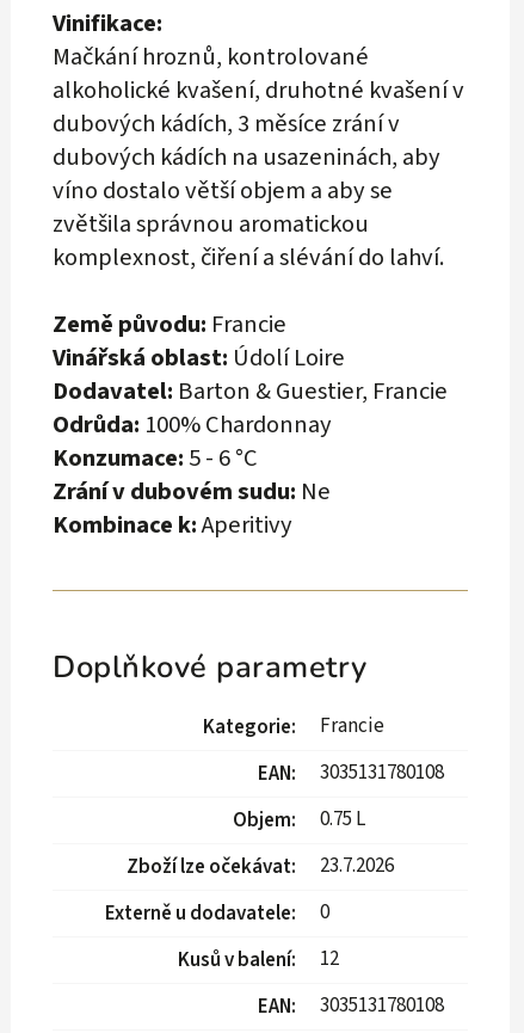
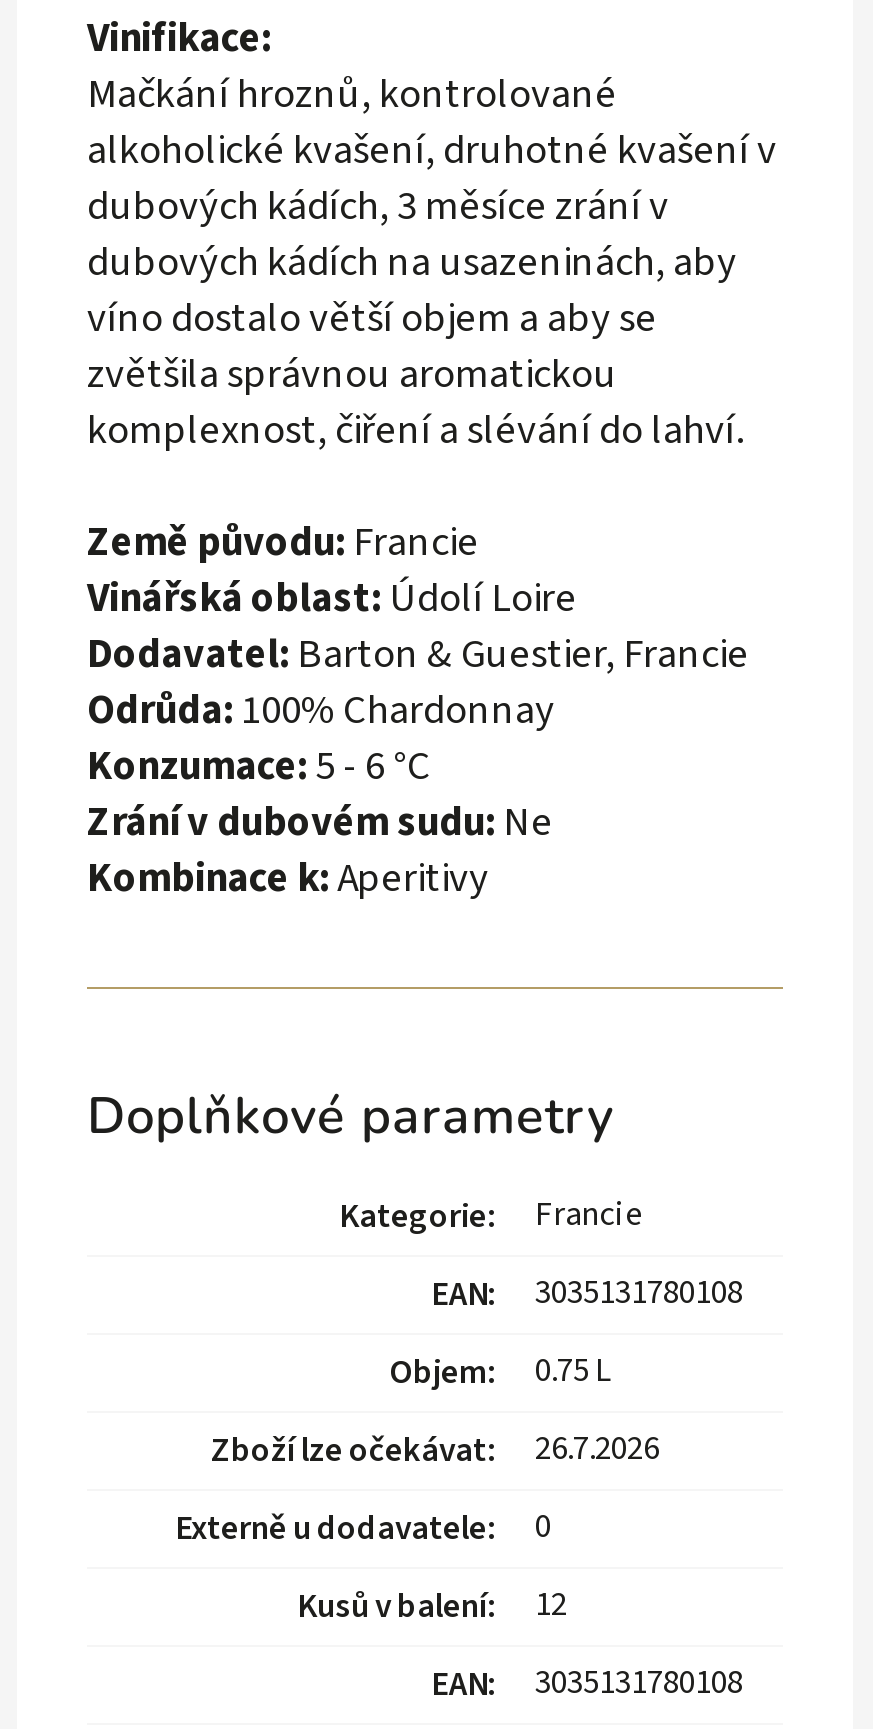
[127,851,394,881] Zboží lze očekávat: 23.7.2026 -> [211,1425,659,1475] Zboží lze očekávat: 26.7.2026

